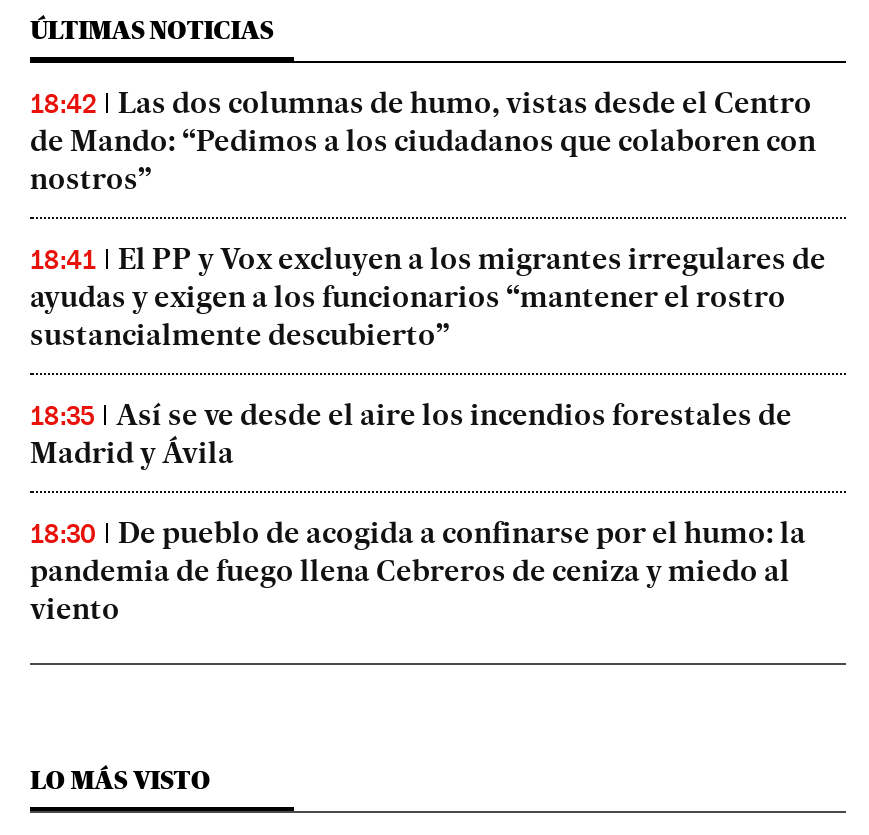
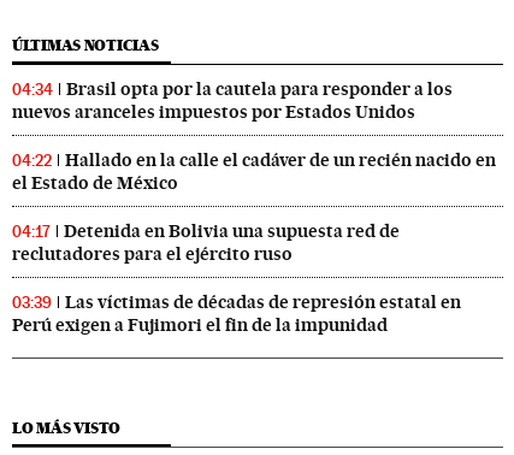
[30,85,816,197] 18:42 | Las dos columnas de humo, vistas desde el Centro | de Mando: “Pedimos a los ciudadanos que colaboren con | nostros” -> [12,78,453,123] 04:34 | Brasil opta por la cautela para responder a los | nuevos aranceles impuestos por Estados Unidos
[30,241,826,353] 18:41 | El PP y Vox excluyen a los migrantes irregulares de | ayudas y exigen a los funcionarios “mantener el rostro | sustancialmente descubierto” -> [12,149,496,194] 04:22 | Hallado en la calle el cadáver de un recién nacido en | el Estado de México
[30,397,792,471] 18:35 | Así se ve desde el aire los incendios forestales de | Madrid y Ávila -> [12,220,400,265] 04:17 | Detenida en Bolivia una supuesta red de | reclutadores para el ejército ruso
[30,515,806,627] 18:30 | De pueblo de acogida a confinarse por el humo: la | pandemia de fuego llena Cebreros de ceniza y miedo al | viento -> [12,291,461,336] 03:39 | Las víctimas de décadas de represión estatal en | Perú exigen a Fujimori el fin de la impunidad

